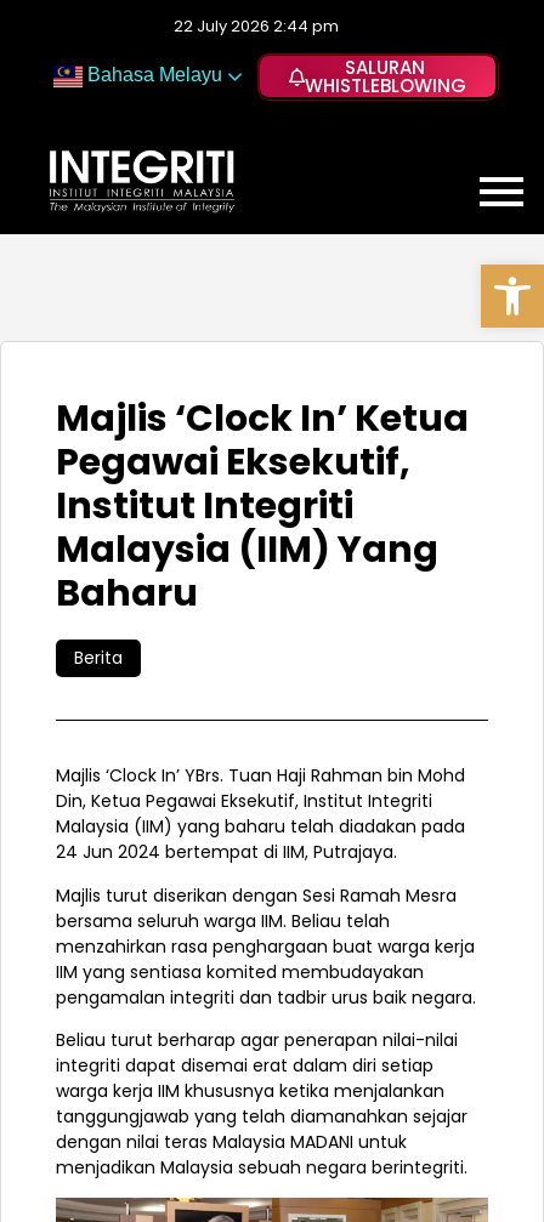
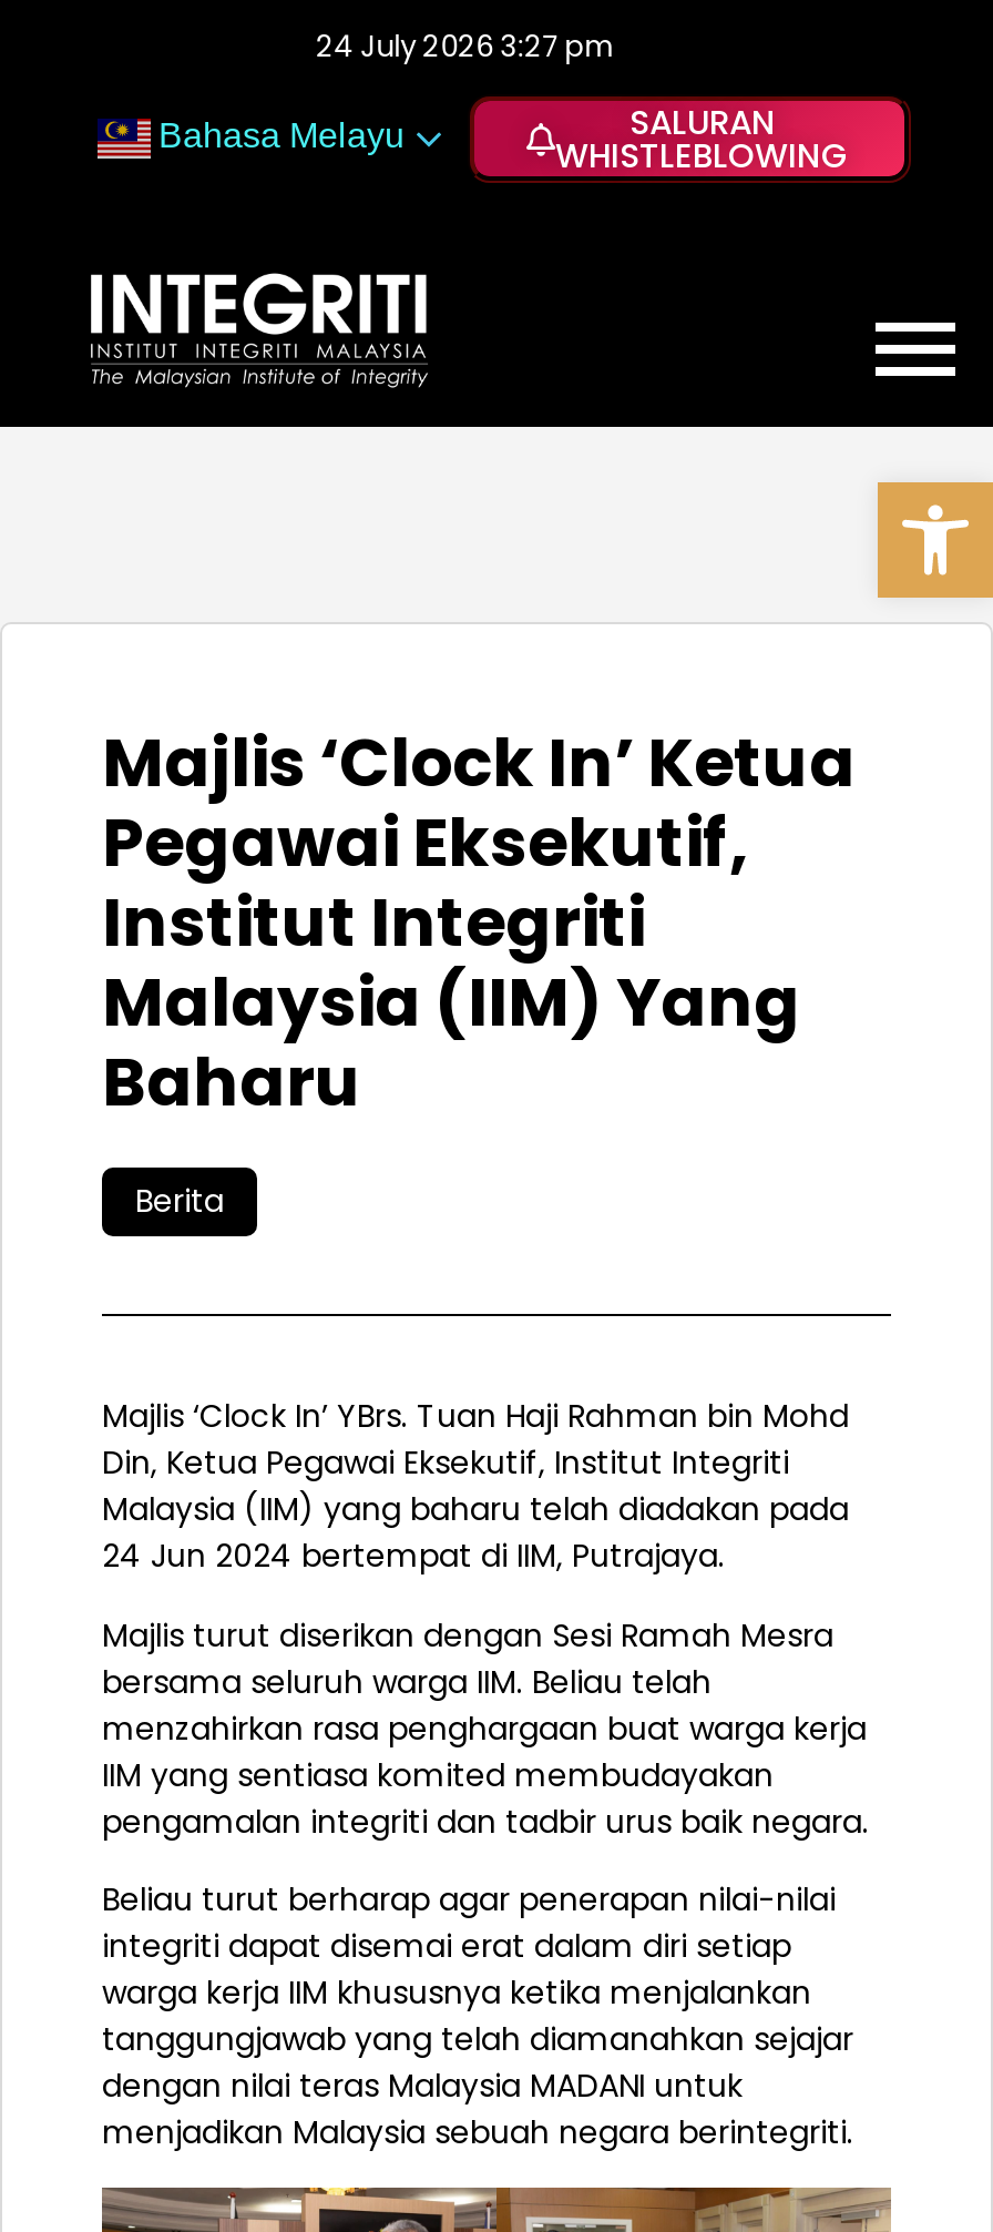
[173,15,338,38] 22 July 2026 2:44 pm -> [316,26,613,68] 24 July 2026 3:27 pm

